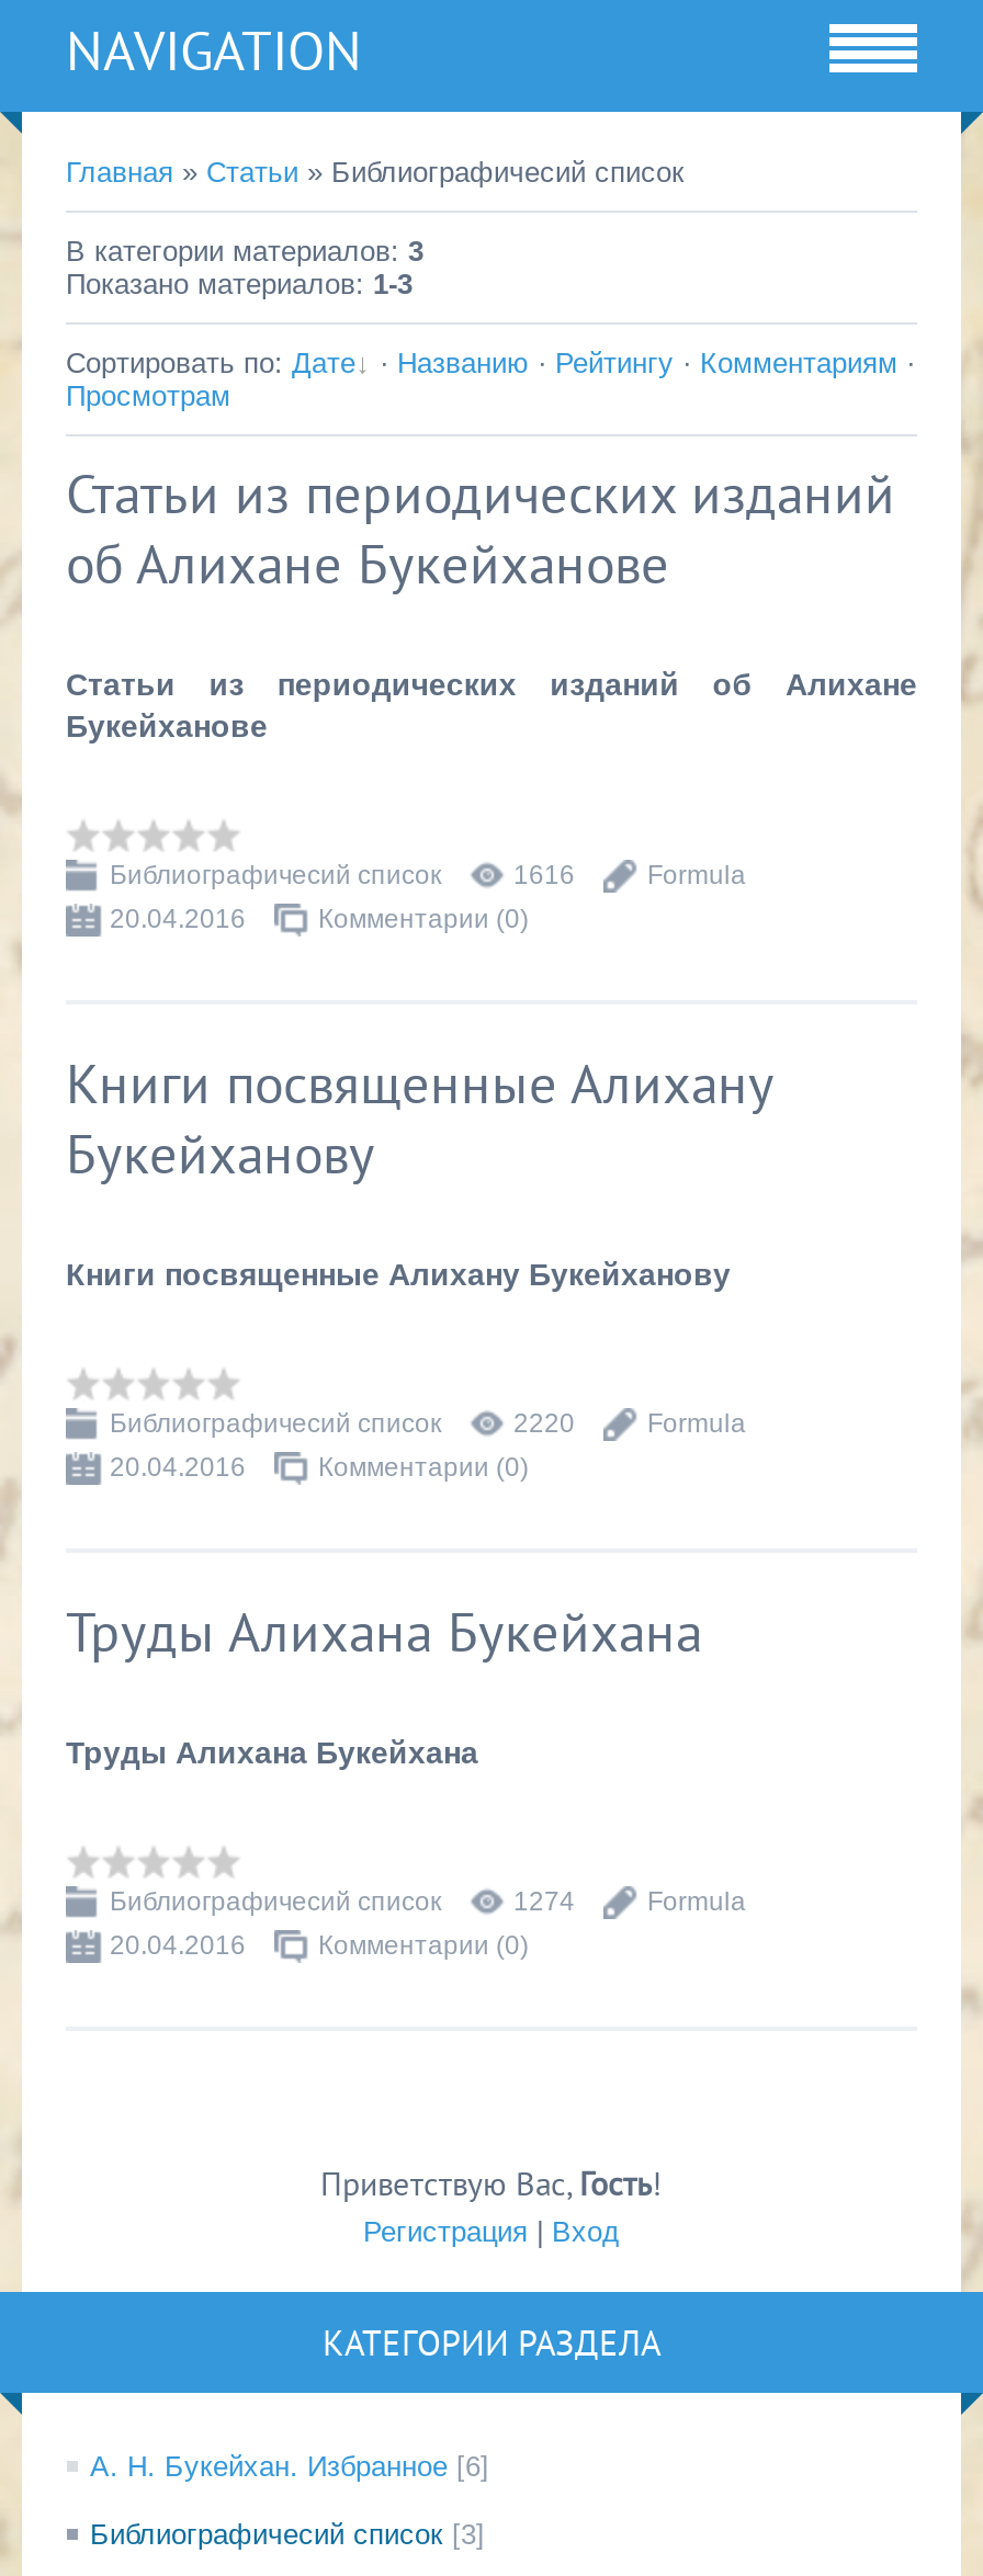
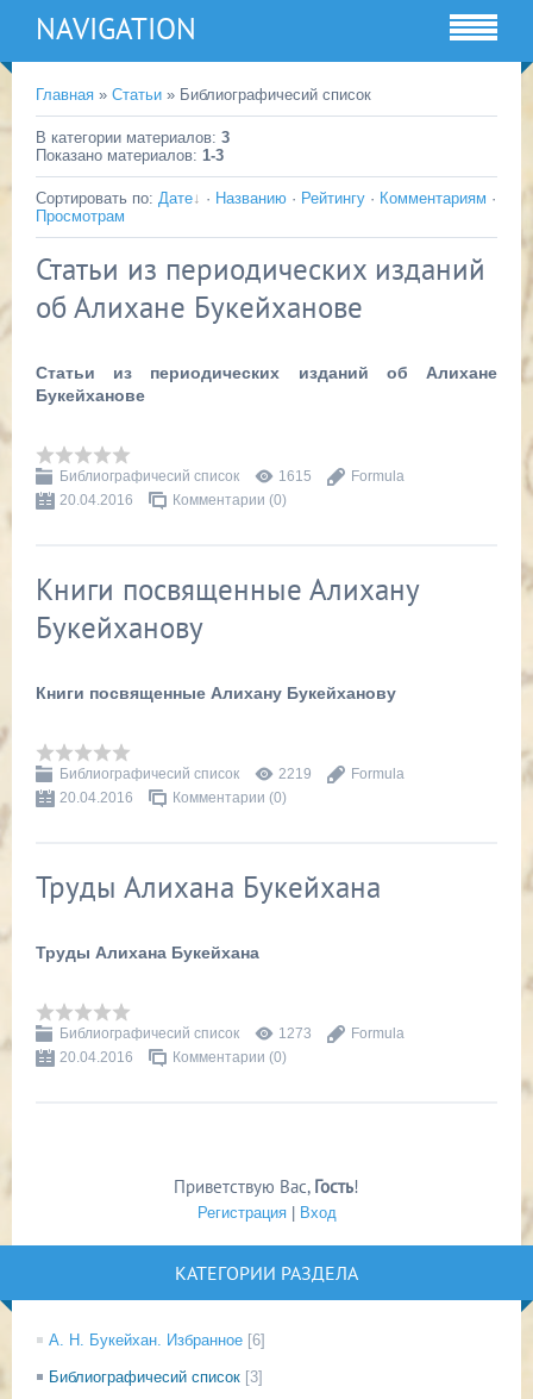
[513,860,575,890] 1616 -> [278,468,312,485] 1615
[513,1408,575,1439] 2220 -> [278,766,312,782] 2219
[513,1886,575,1917] 1274 -> [278,1025,312,1042] 1273

